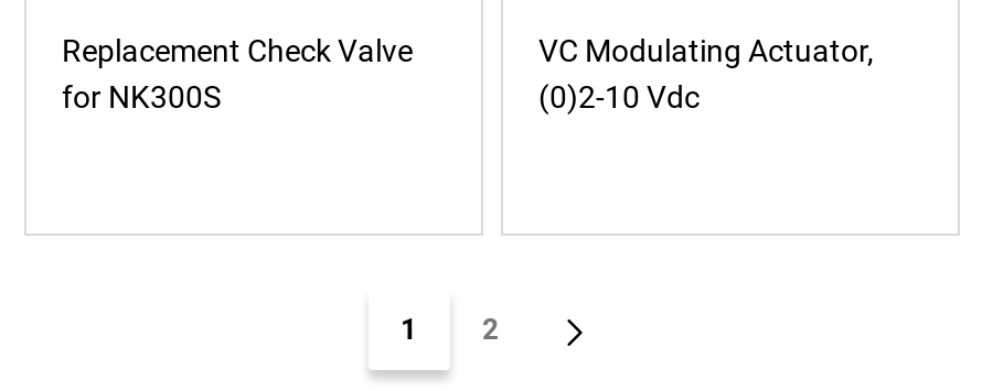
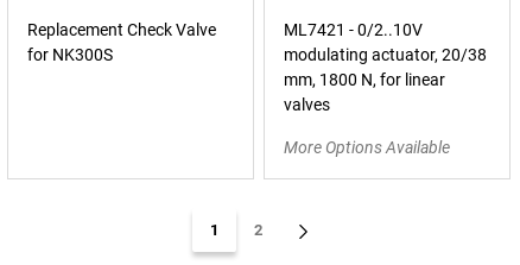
[538,29,874,117] VC Modulating Actuator, | (0)2-10 Vdc -> [284,18,487,158] ML7421 - 0/2..10V | modulating actuator, 20/38 | mm, 1800 N, for linear | valves | More Options Available

